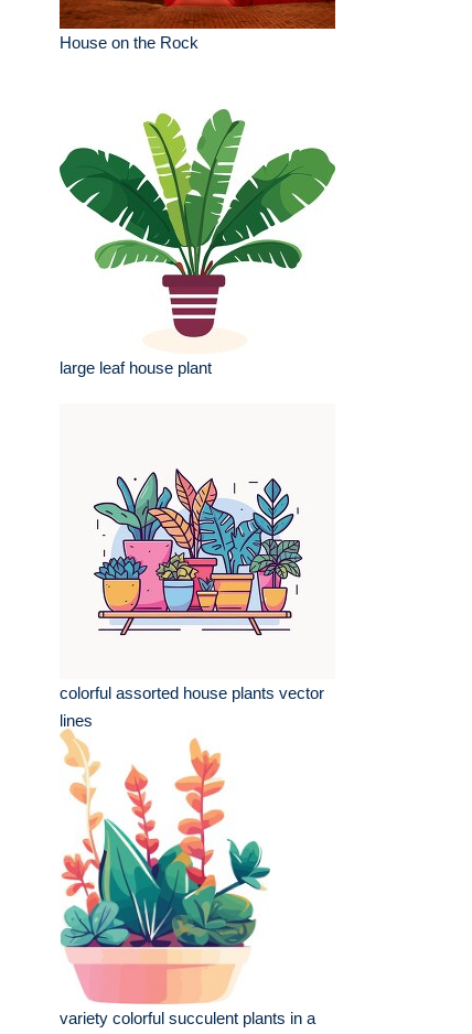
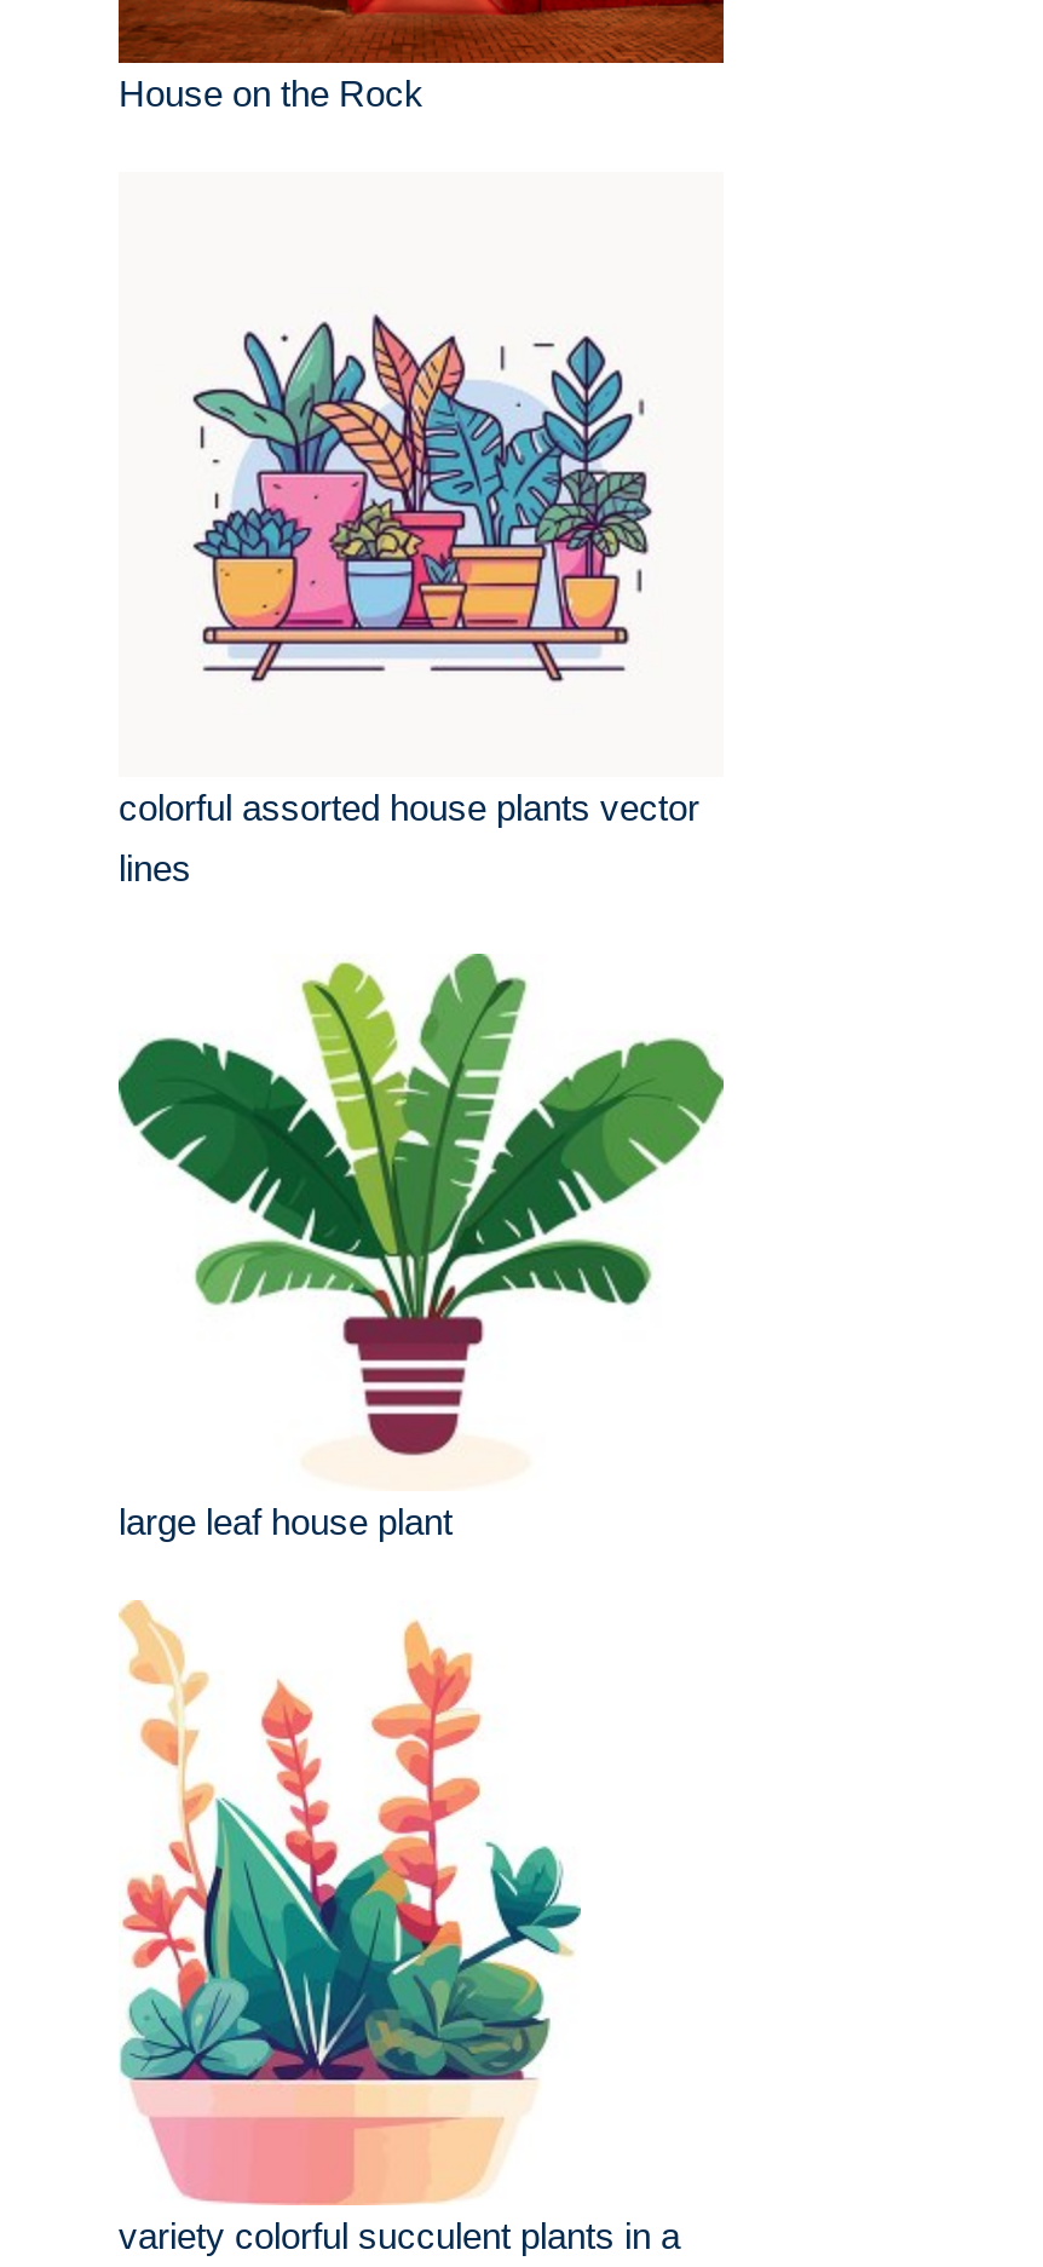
moved [58,108,336,377] -> [116,951,726,1542]: [image] | large leaf house plant
moved [60,465,324,730] -> [119,307,699,889]: [image] | colorful assorted house plants vector | lines

